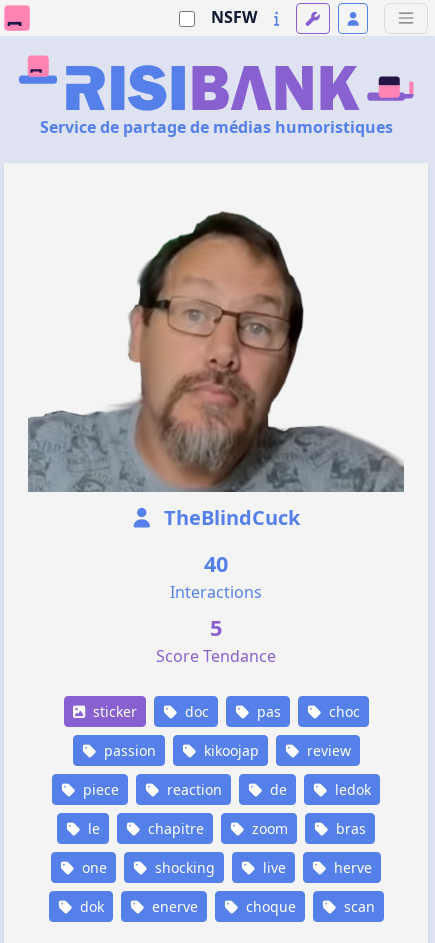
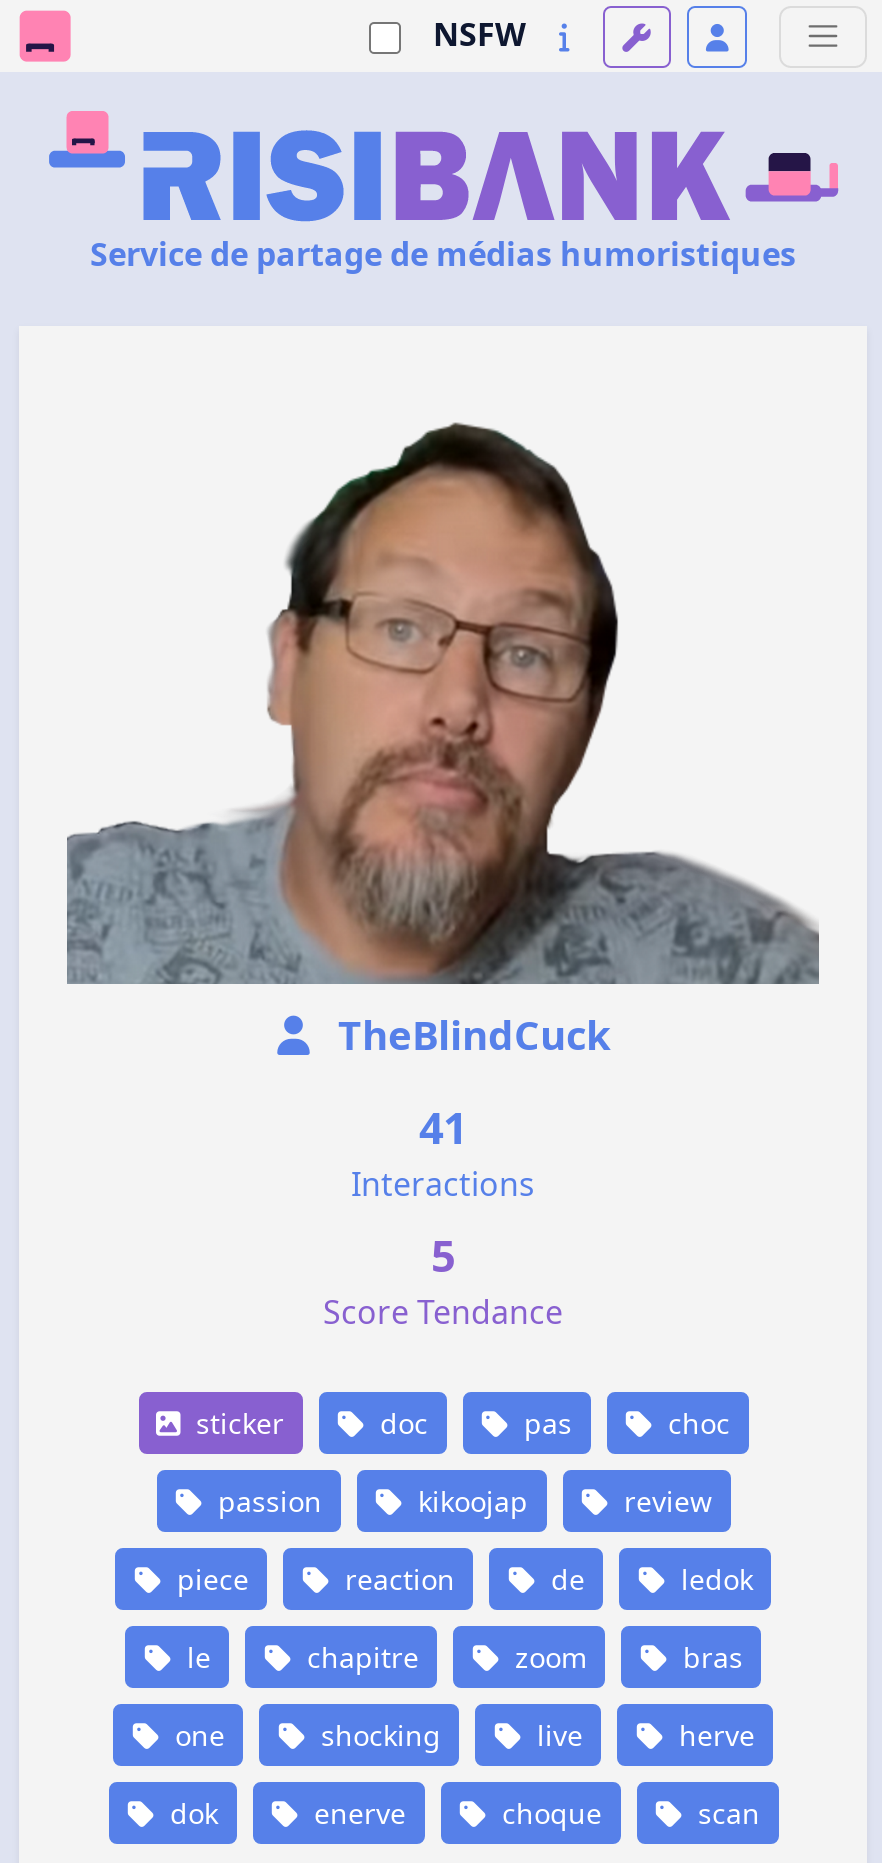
[204,549,228,578] 40 -> [419,1099,467,1157] 41

